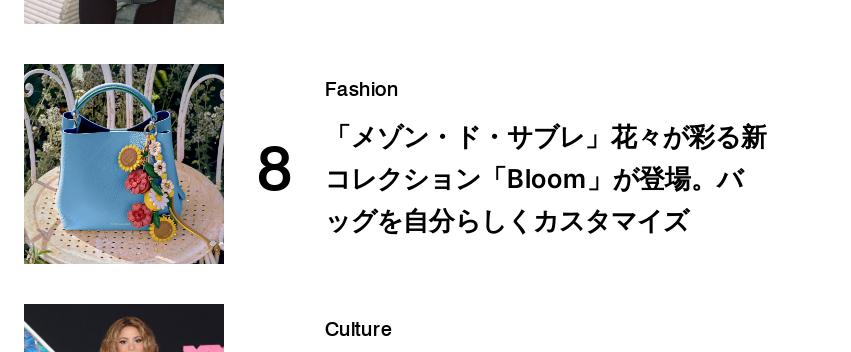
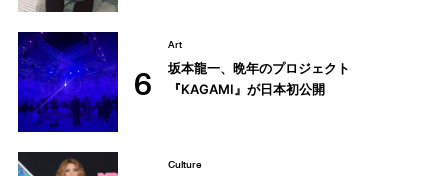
[22,62,293,266] [image] | 8 -> [17,31,152,133] [image] | 6
[325,76,399,102] Fashion -> [168,38,182,51] Art
[325,120,767,236] 「メゾン・ド・サブレ」花々が彩る新 | コレクション「Bloom」が登場。バ | ッグを自分らしくカスタマイズ -> [168,60,350,97] 坂本龍一、晩年のプロジェクト | 『KAGAMI』が日本初公開

